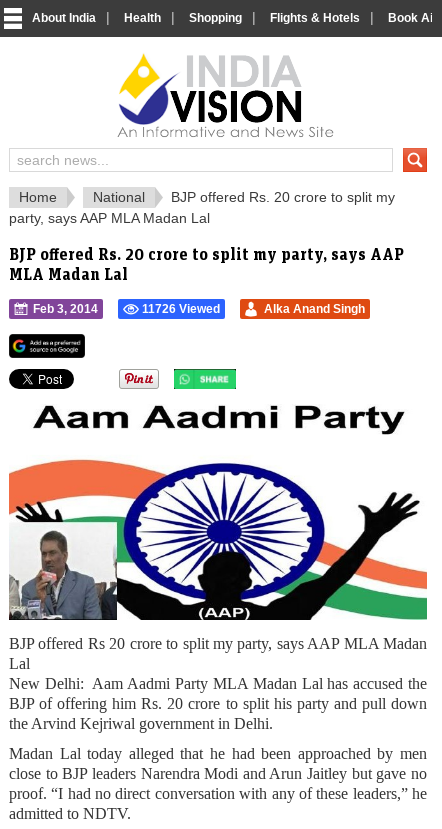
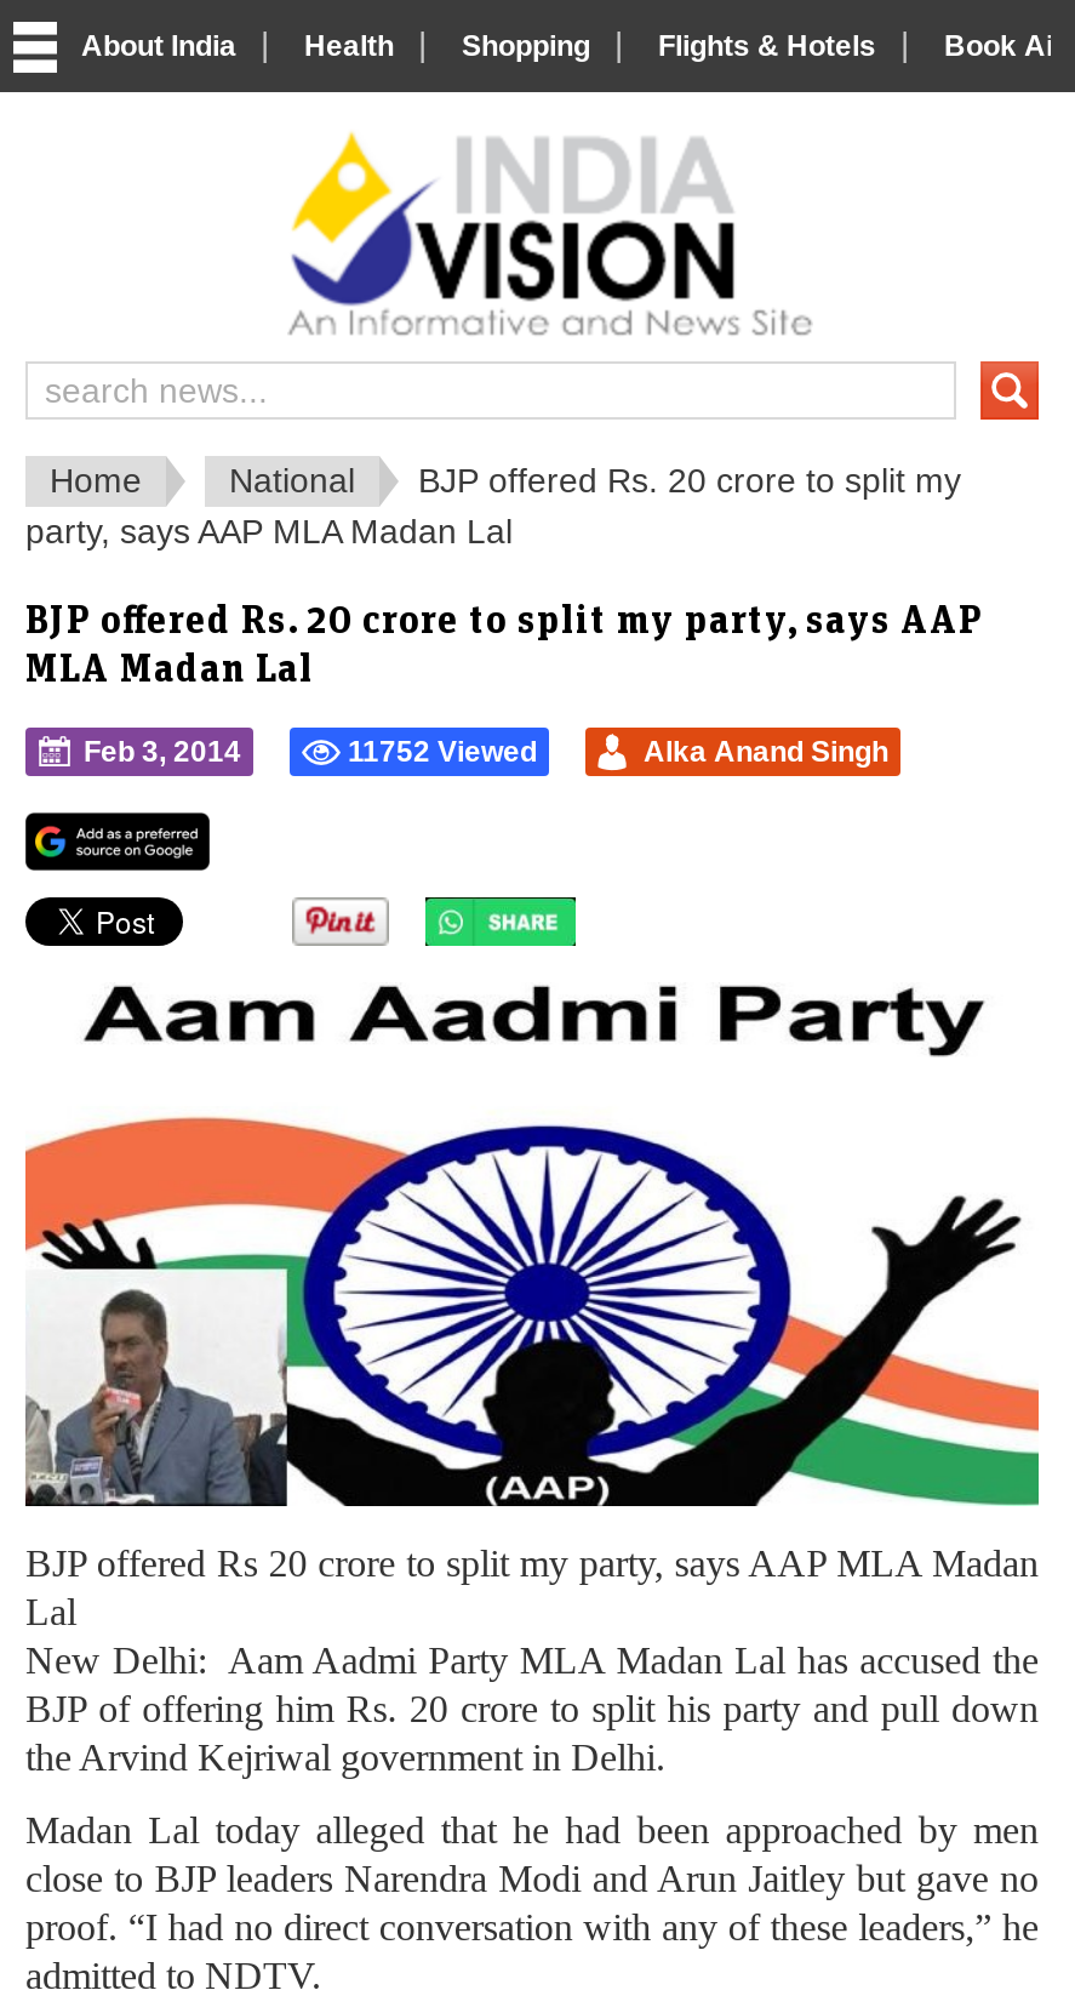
[142,302,220,316] 11726 Viewed -> [348,735,537,769] 11752 Viewed

